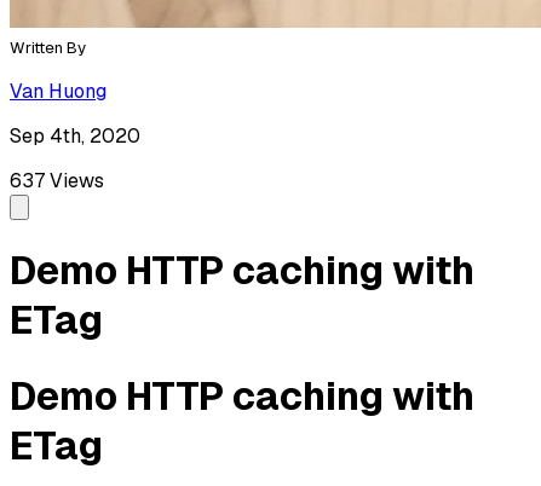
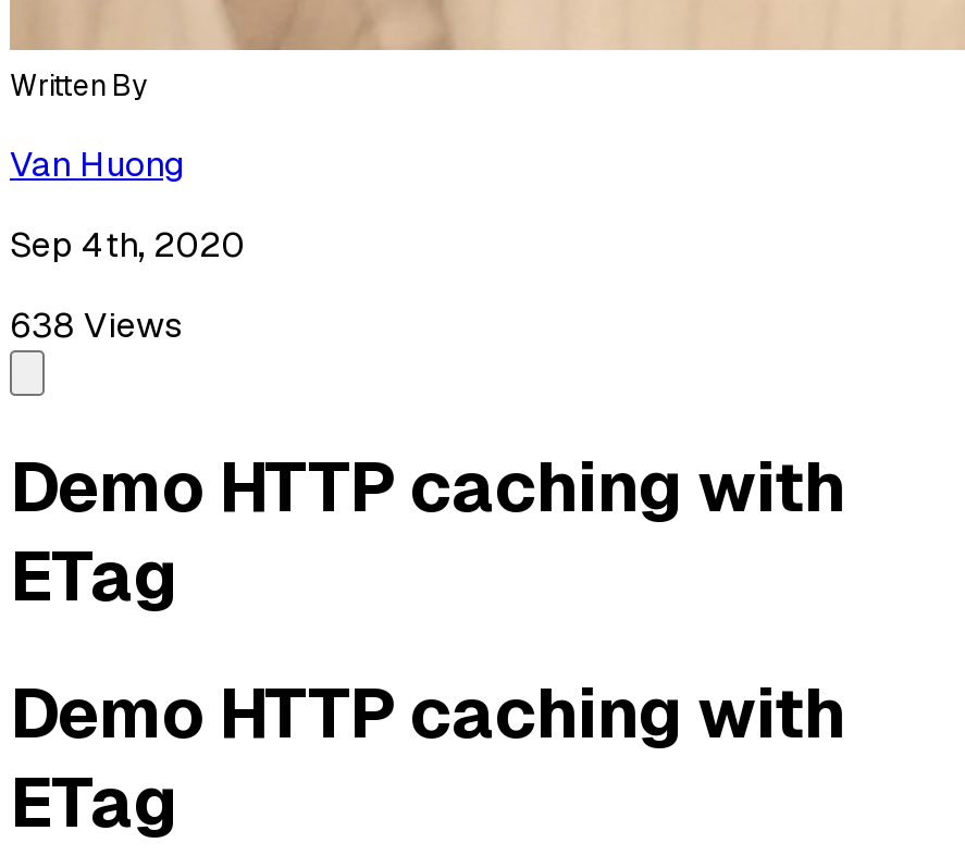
[10,168,104,193] 637 Views -> [10,302,182,348] 638 Views

